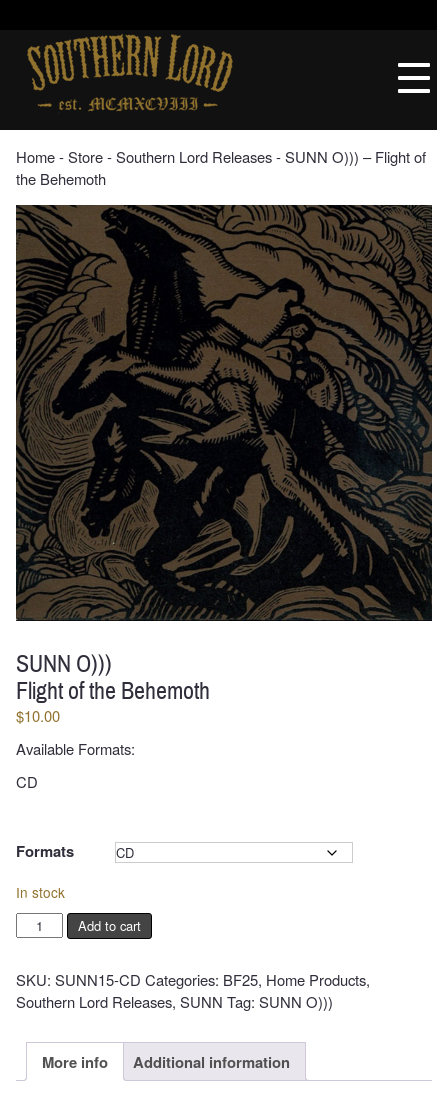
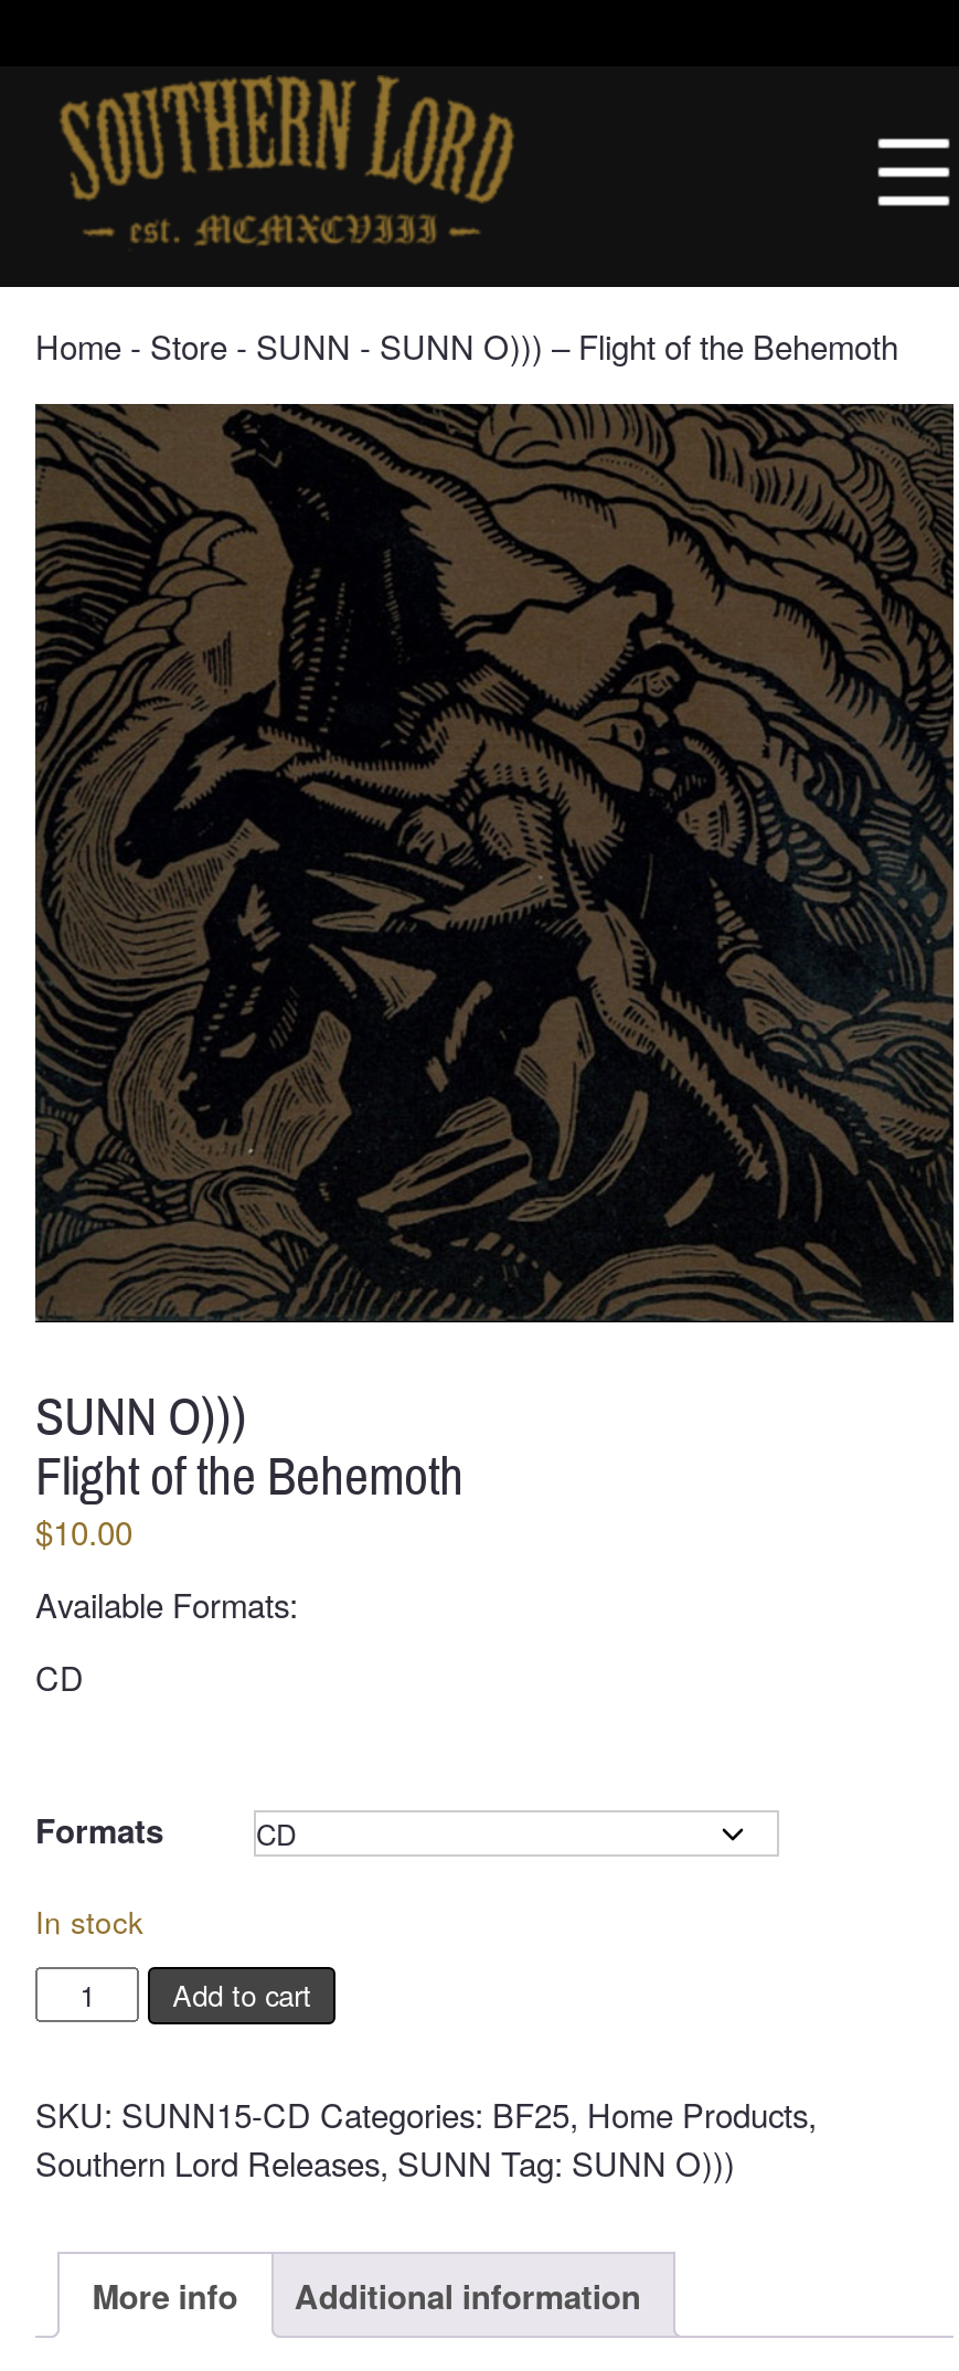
[16,146,426,189] Home ‐ Store ‐ Southern Lord Releases ‐ SUNN O))) – Flight of | the Behemoth -> [35,322,898,369] Home ‐ Store ‐ SUNN ‐ SUNN O))) – Flight of the Behemoth

